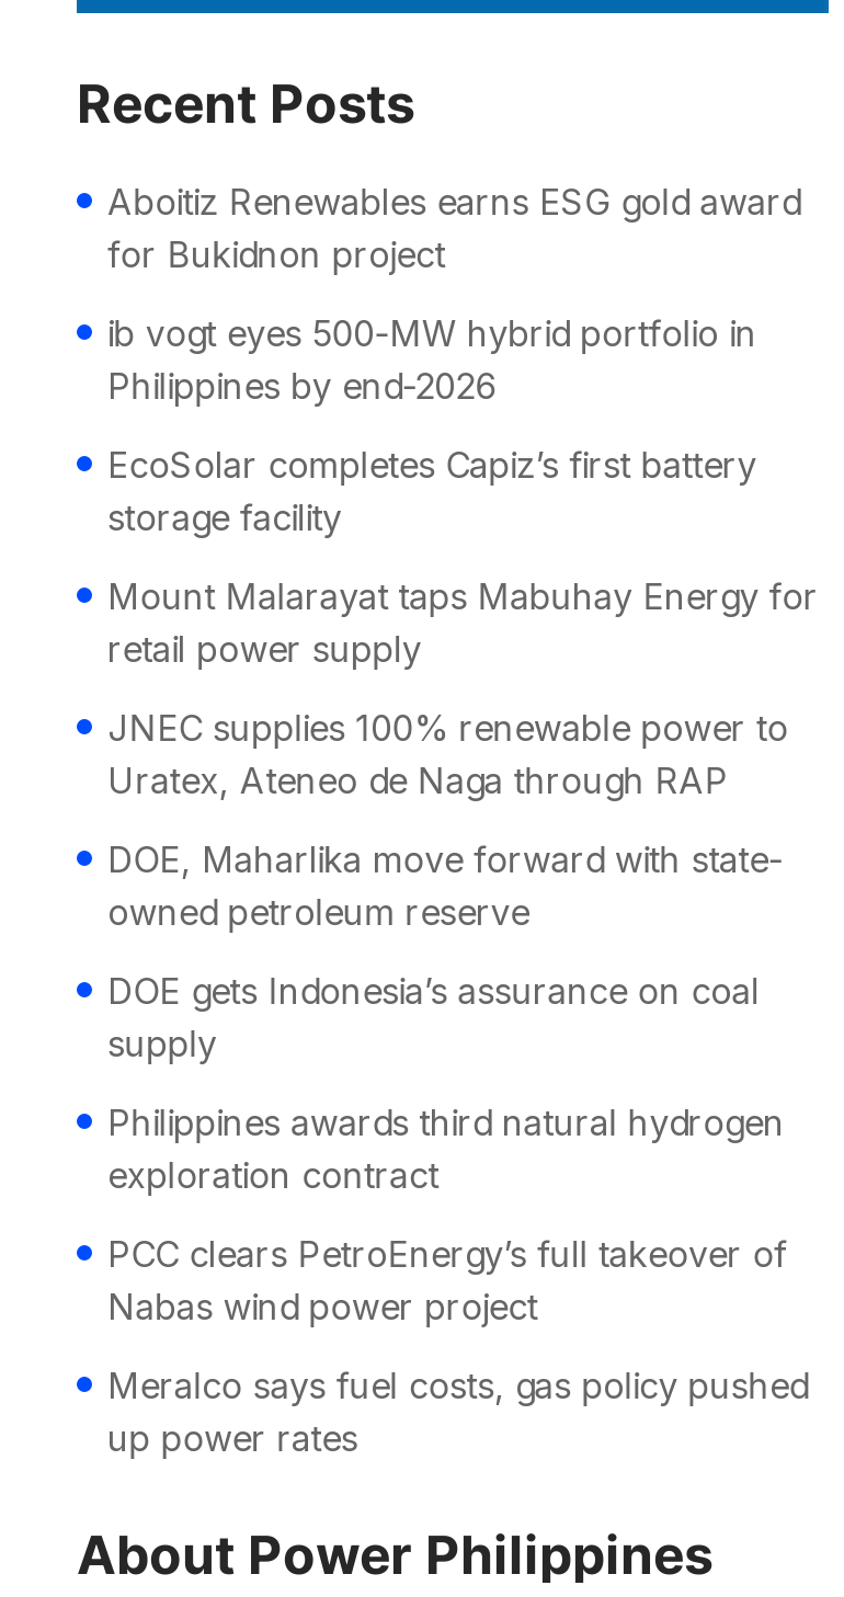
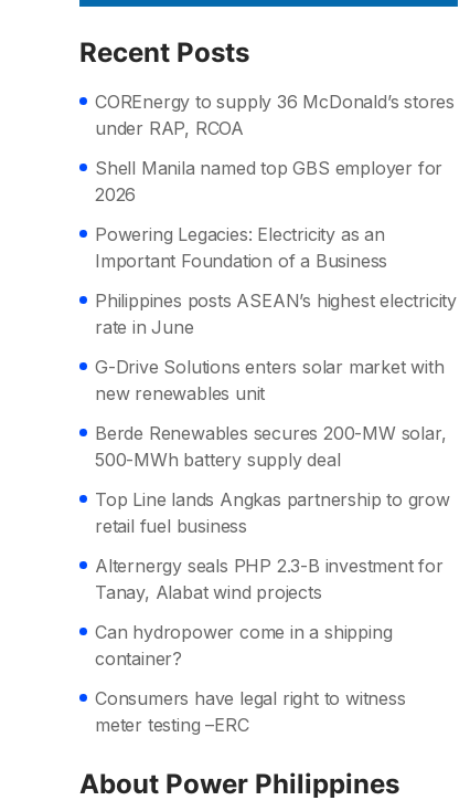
[107,180,801,277] Aboitiz Renewables earns ESG gold award | for Bukidnon project -> [95,91,455,140] COREnergy to supply 36 McDonald’s stores | under RAP, RCOA
[107,312,757,408] ib vogt eyes 500-MW hybrid portfolio in | Philippines by end-2026 -> [95,157,443,206] Shell Manila named top GBS employer for | 2026
[107,443,756,540] EcoSolar completes Capiz’s first battery | storage facility -> [95,224,387,272] Powering Legacies: Electricity as an | Important Foundation of a Business
[107,575,818,671] Mount Malarayat taps Mabuhay Energy for | retail power supply -> [95,290,457,338] Philippines posts ASEAN’s highest electricity | rate in June
[107,707,788,803] JNEC supplies 100% renewable power to | Uratex, Ateneo de Naga through RAP -> [95,356,444,405] G-Drive Solutions enters solar market with | new renewables unit
[107,838,783,935] DOE, Maharlika move forward with state- | owned petroleum reserve -> [95,422,446,471] Berde Renewables secures 200-MW solar, | 500-MWh battery supply deal
[107,970,759,1066] DOE gets Indonesia’s assurance on coal | supply -> [95,489,450,537] Top Line lands Angkas partnership to grow | retail fuel business
[107,1101,784,1198] Philippines awards third natural hydrogen | exploration contract -> [95,555,443,604] Alternergy seals PHP 2.3-B investment for | Tanay, Alabat wind projects
[107,1233,787,1329] PCC clears PetroEnergy’s full takeover of | Nabas wind power project -> [95,621,392,670] Can hydropower come in a shipping | container?
[107,1364,808,1461] Meralco says fuel costs, gas policy pushed | up power rates -> [95,688,406,736] Consumers have legal right to witness | meter testing –ERC

